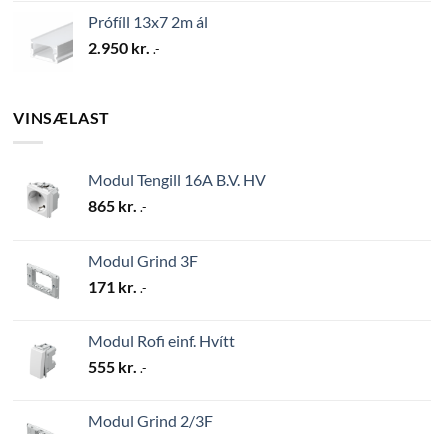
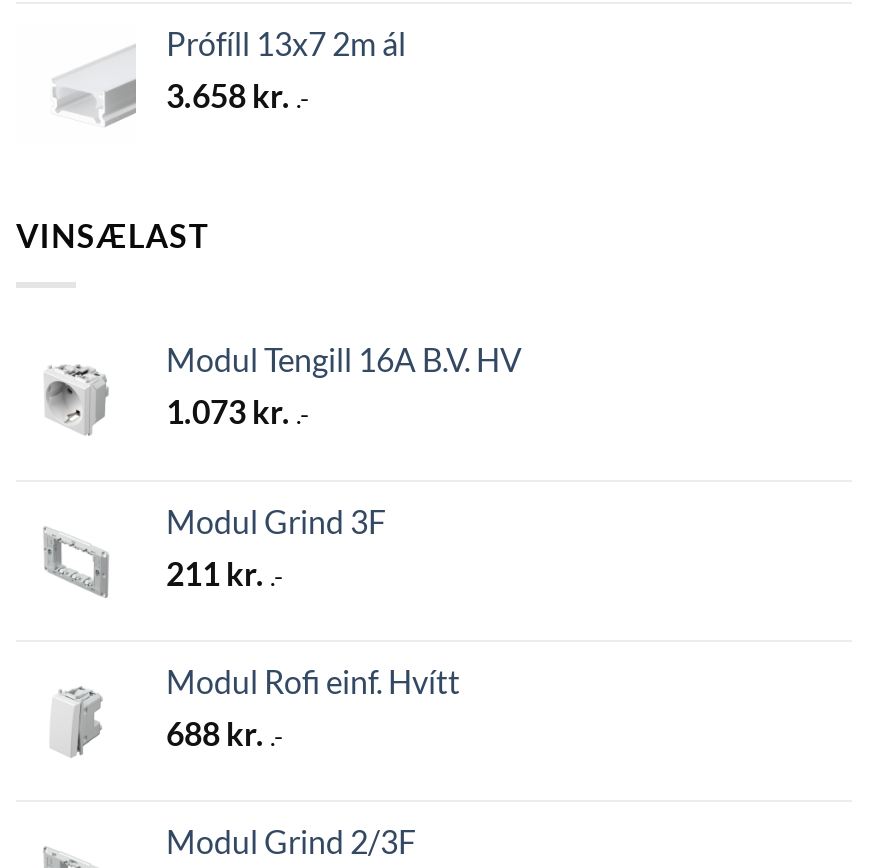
[88,38,160,57] 2.950 kr. .- -> [166,76,310,114] 3.658 kr. .-
[88,195,147,214] 865 kr. .- -> [166,391,310,429] 1.073 kr. .-
[88,276,147,295] 171 kr. .- -> [166,553,284,591] 211 kr. .-
[88,356,147,375] 555 kr. .- -> [166,713,284,751] 688 kr. .-

